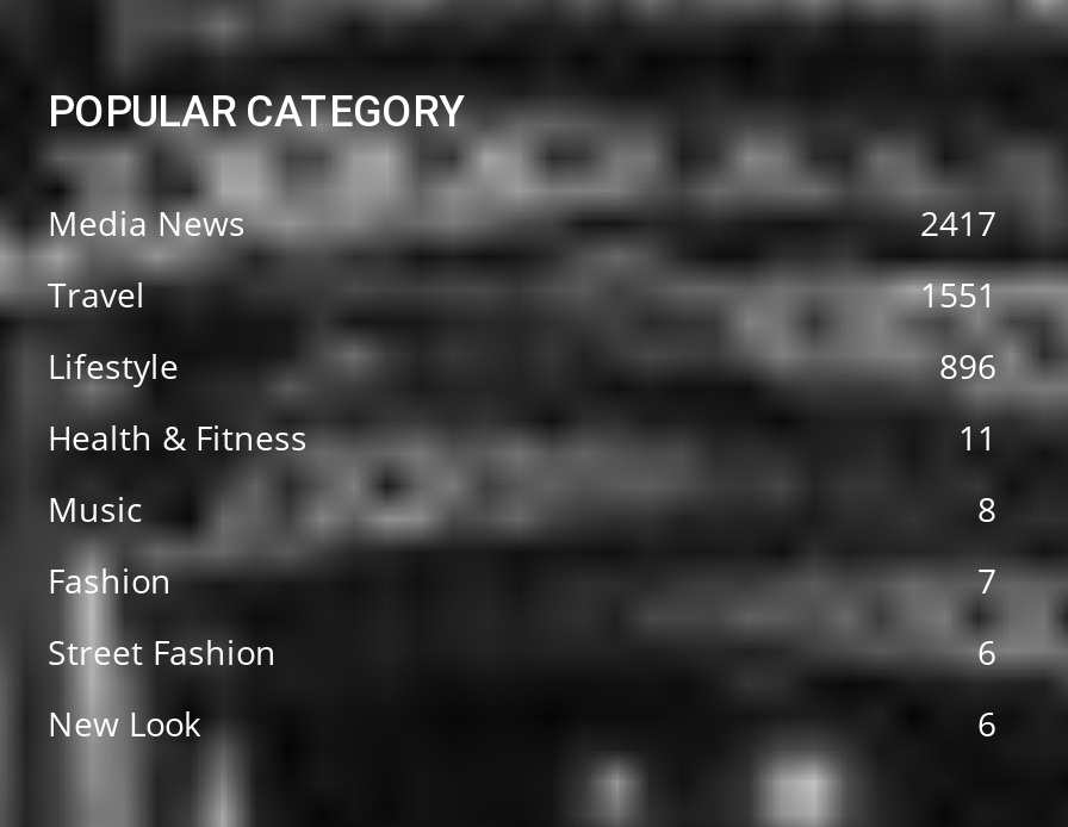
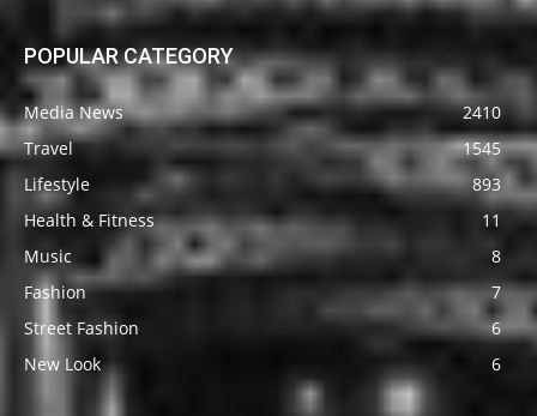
[920,199,996,245] 2417 -> [463,100,501,123] 2410
[920,271,996,316] 1551 -> [463,136,501,159] 1545
[939,342,996,388] 896 -> [472,172,501,195] 893

